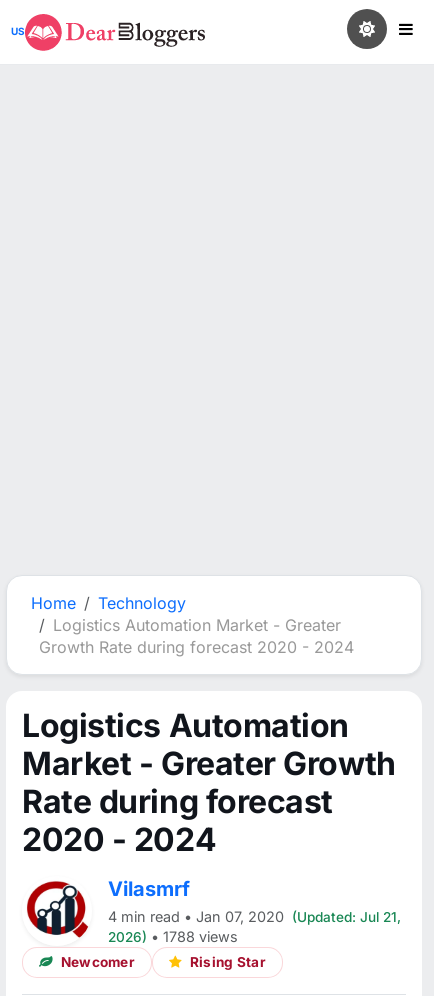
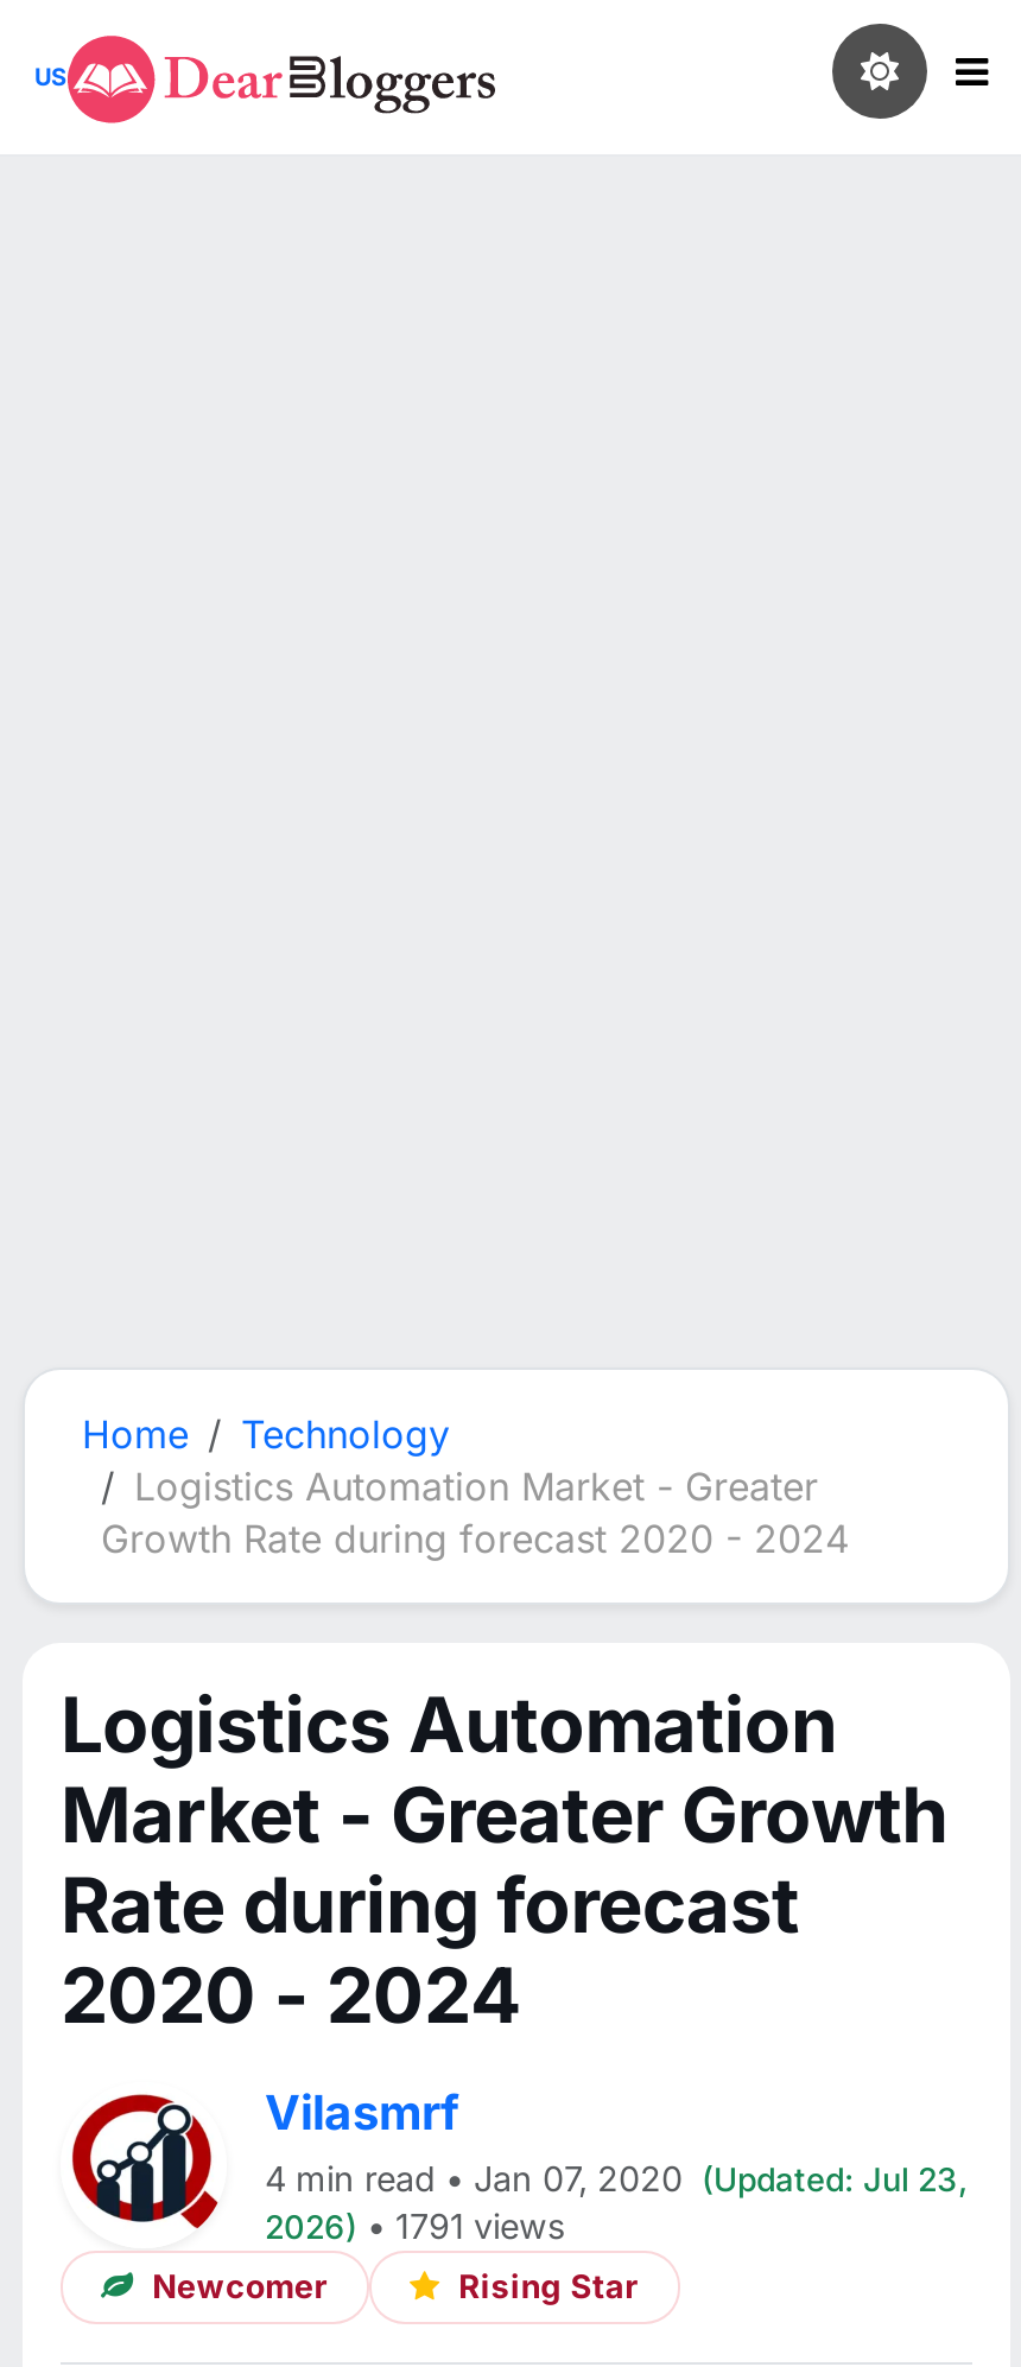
[108,908,401,925] 4 min read • Jan 07, 2020 (Updated: Jul 21, -> [265,2158,968,2198] 4 min read • Jan 07, 2020 (Updated: Jul 23,
[108,928,238,945] 2026) • 1788 views -> [265,2206,566,2246] 2026) • 1791 views

